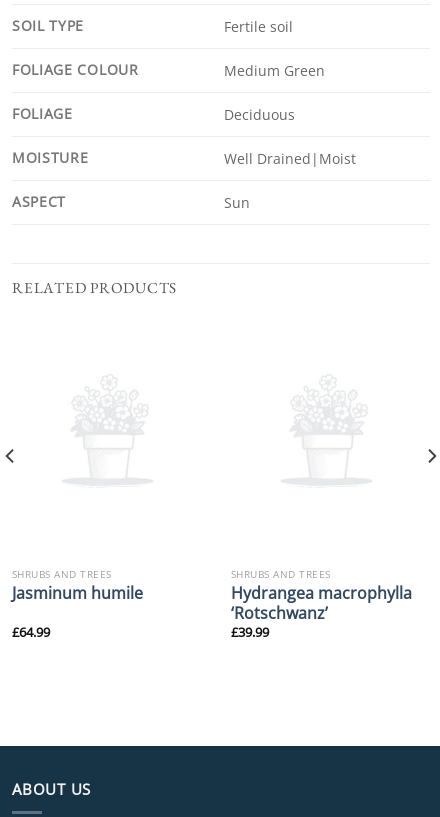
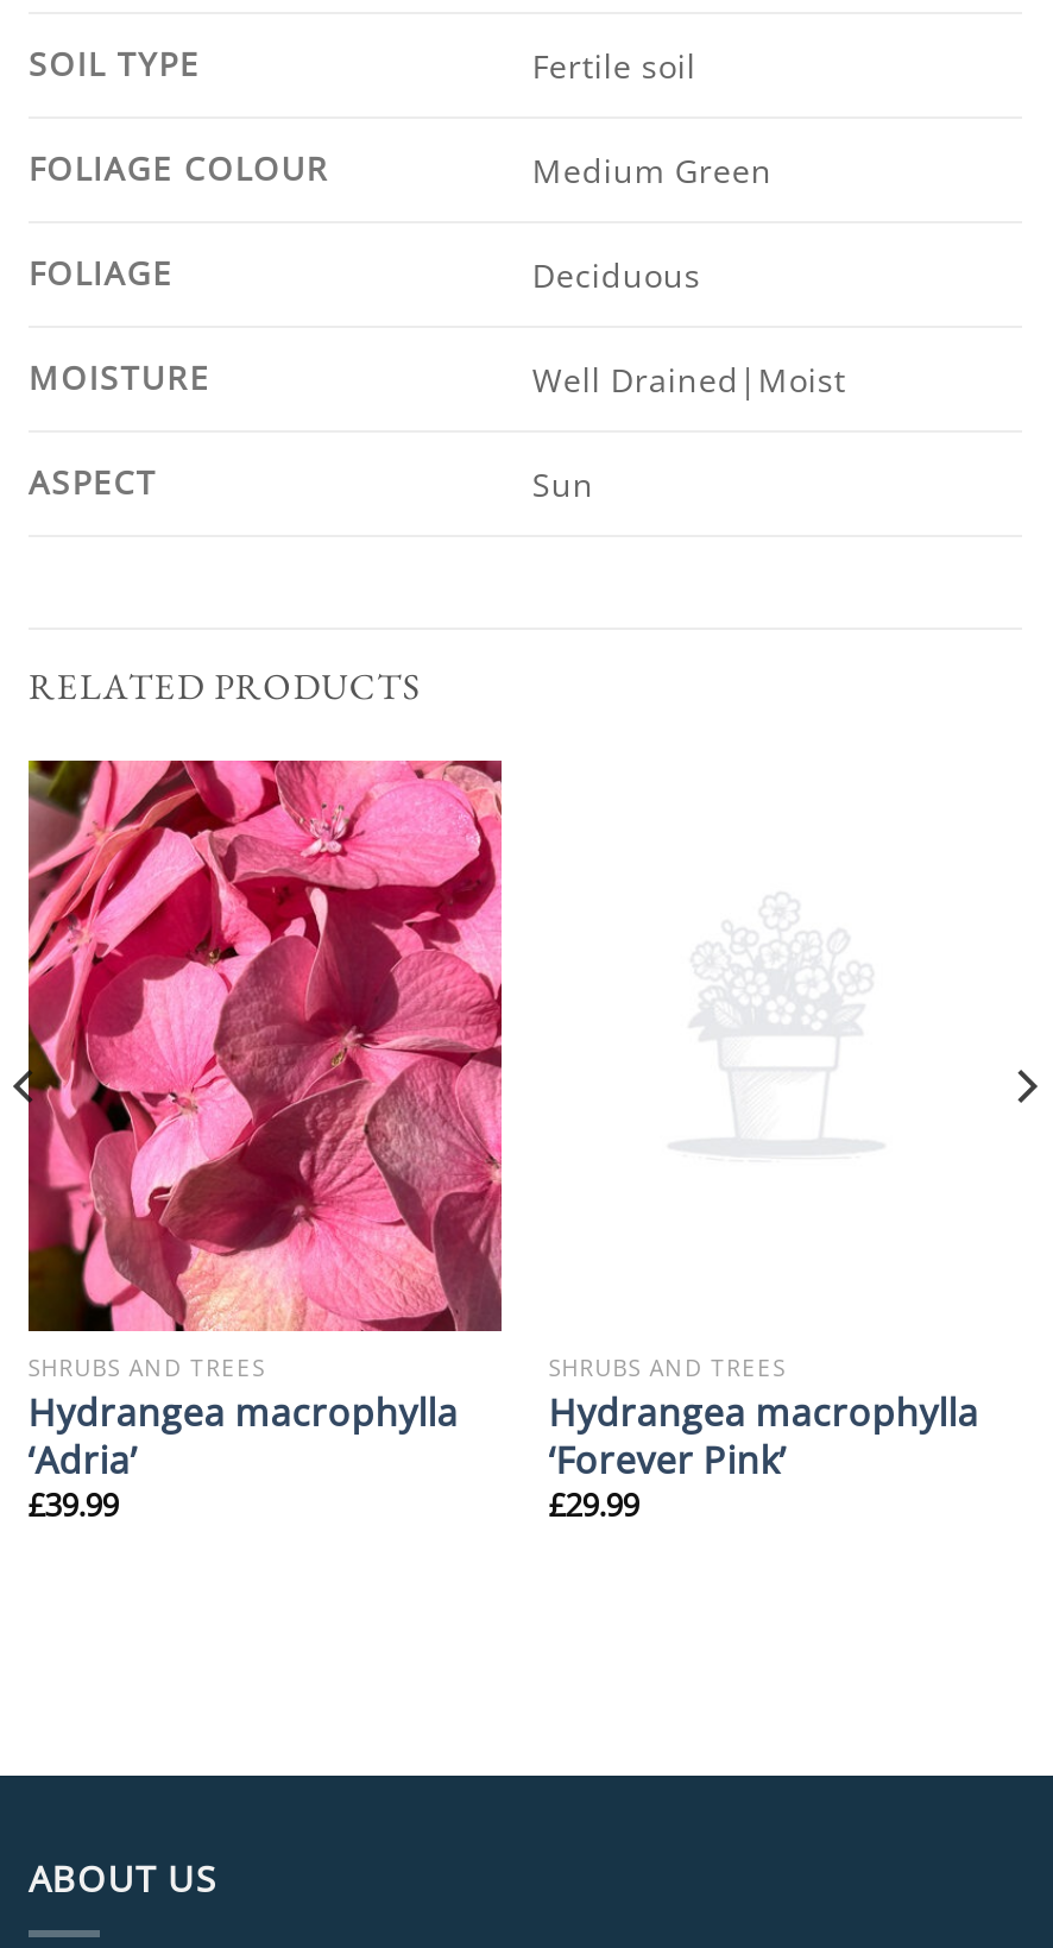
none -> [26,758,504,1334] [image]
[12,582,143,641] Jasminum humile | £64.99 -> [28,1385,458,1527] Hydrangea macrophylla | ‘Adria’ | £39.99
[231,602,328,641] ‘Rotschwanz’ | £39.99 -> [549,1433,786,1527] ‘Forever Pink’ | £29.99

